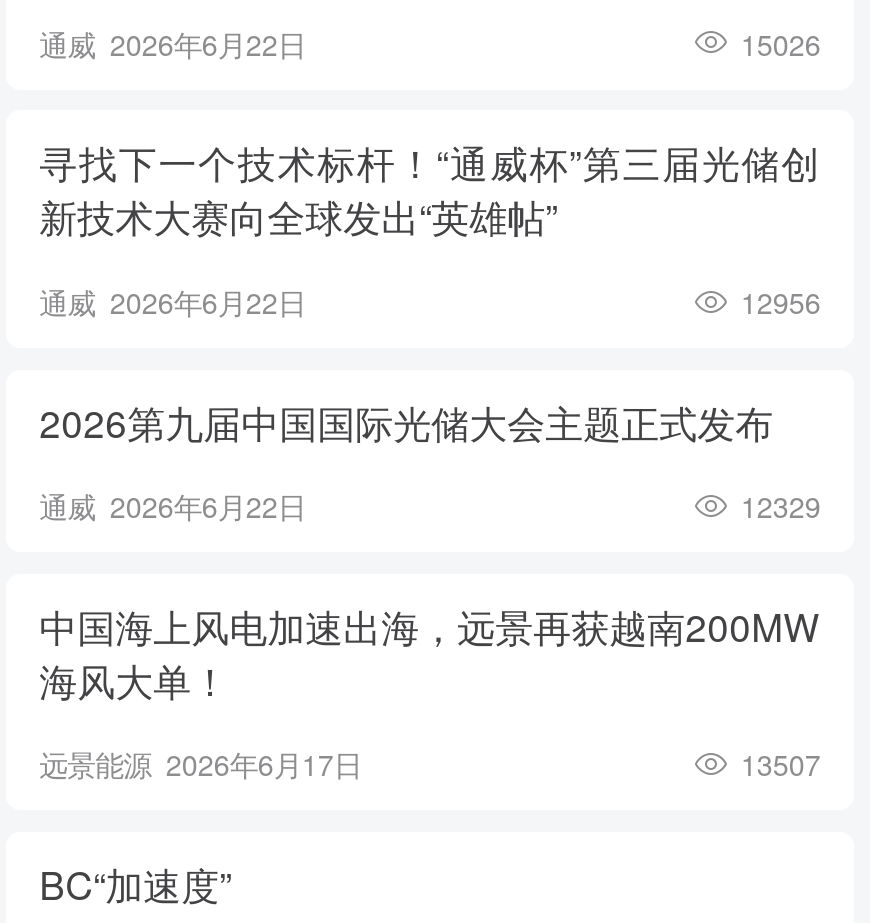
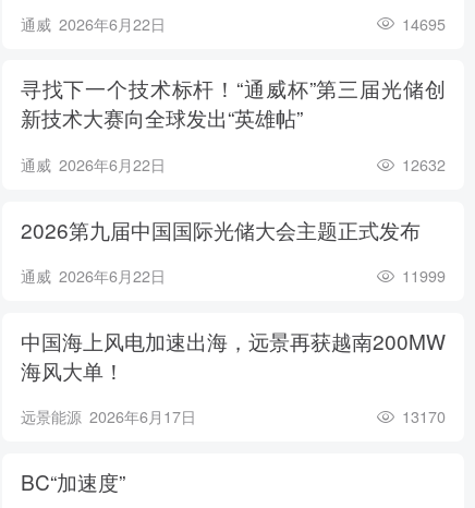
[741,23,821,63] 15026 -> [402,13,446,34] 14695
[741,282,821,322] 12956 -> [402,154,446,175] 12632
[741,486,821,526] 12329 -> [402,265,446,287] 11999
[741,745,821,785] 13507 -> [402,406,446,428] 13170

